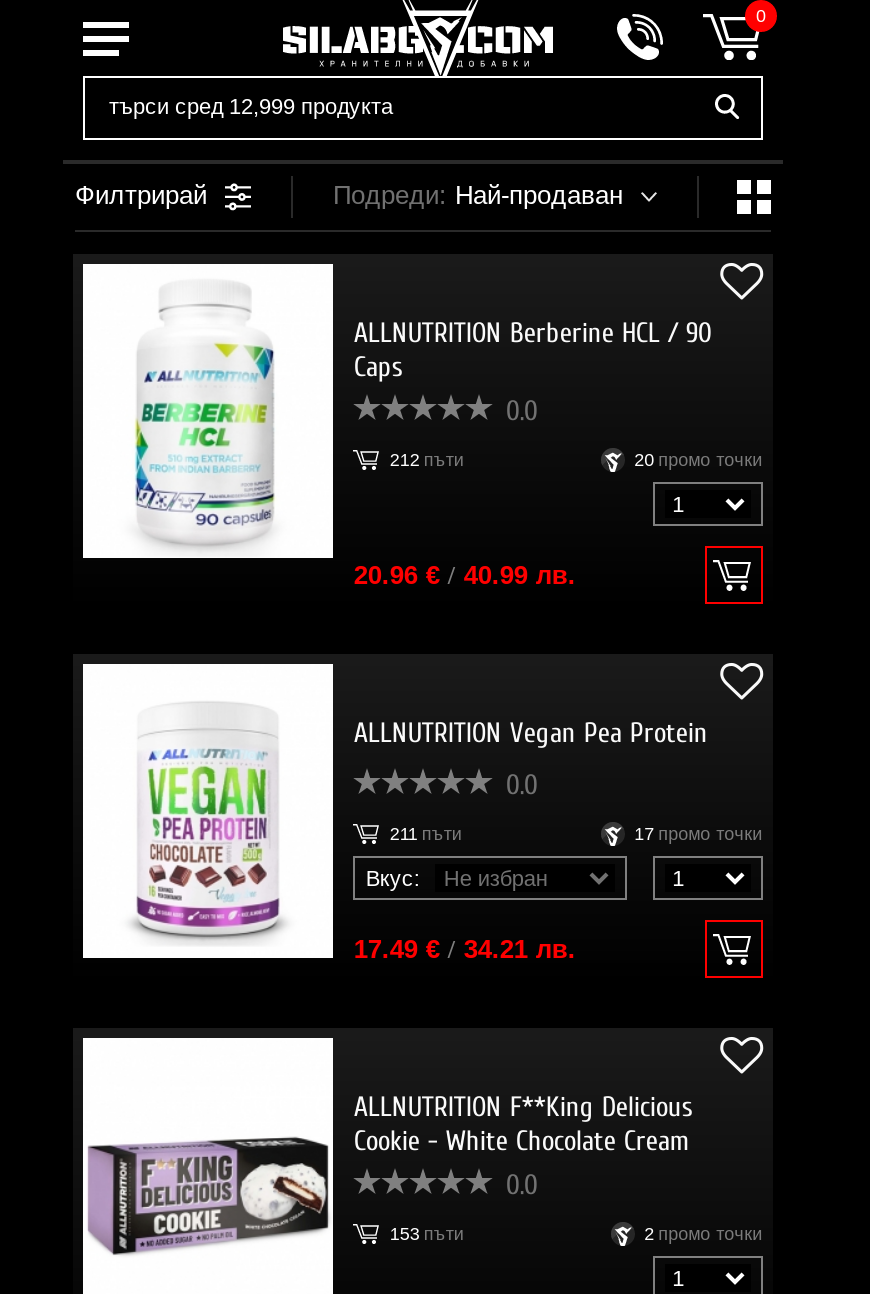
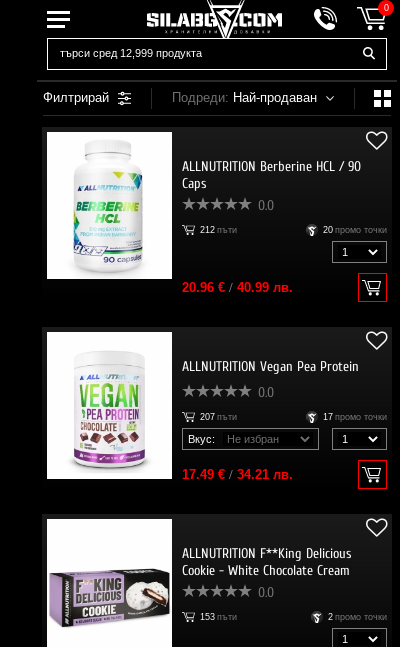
[390,824,462,844] 211 пъти -> [200,412,237,422] 207 пъти

